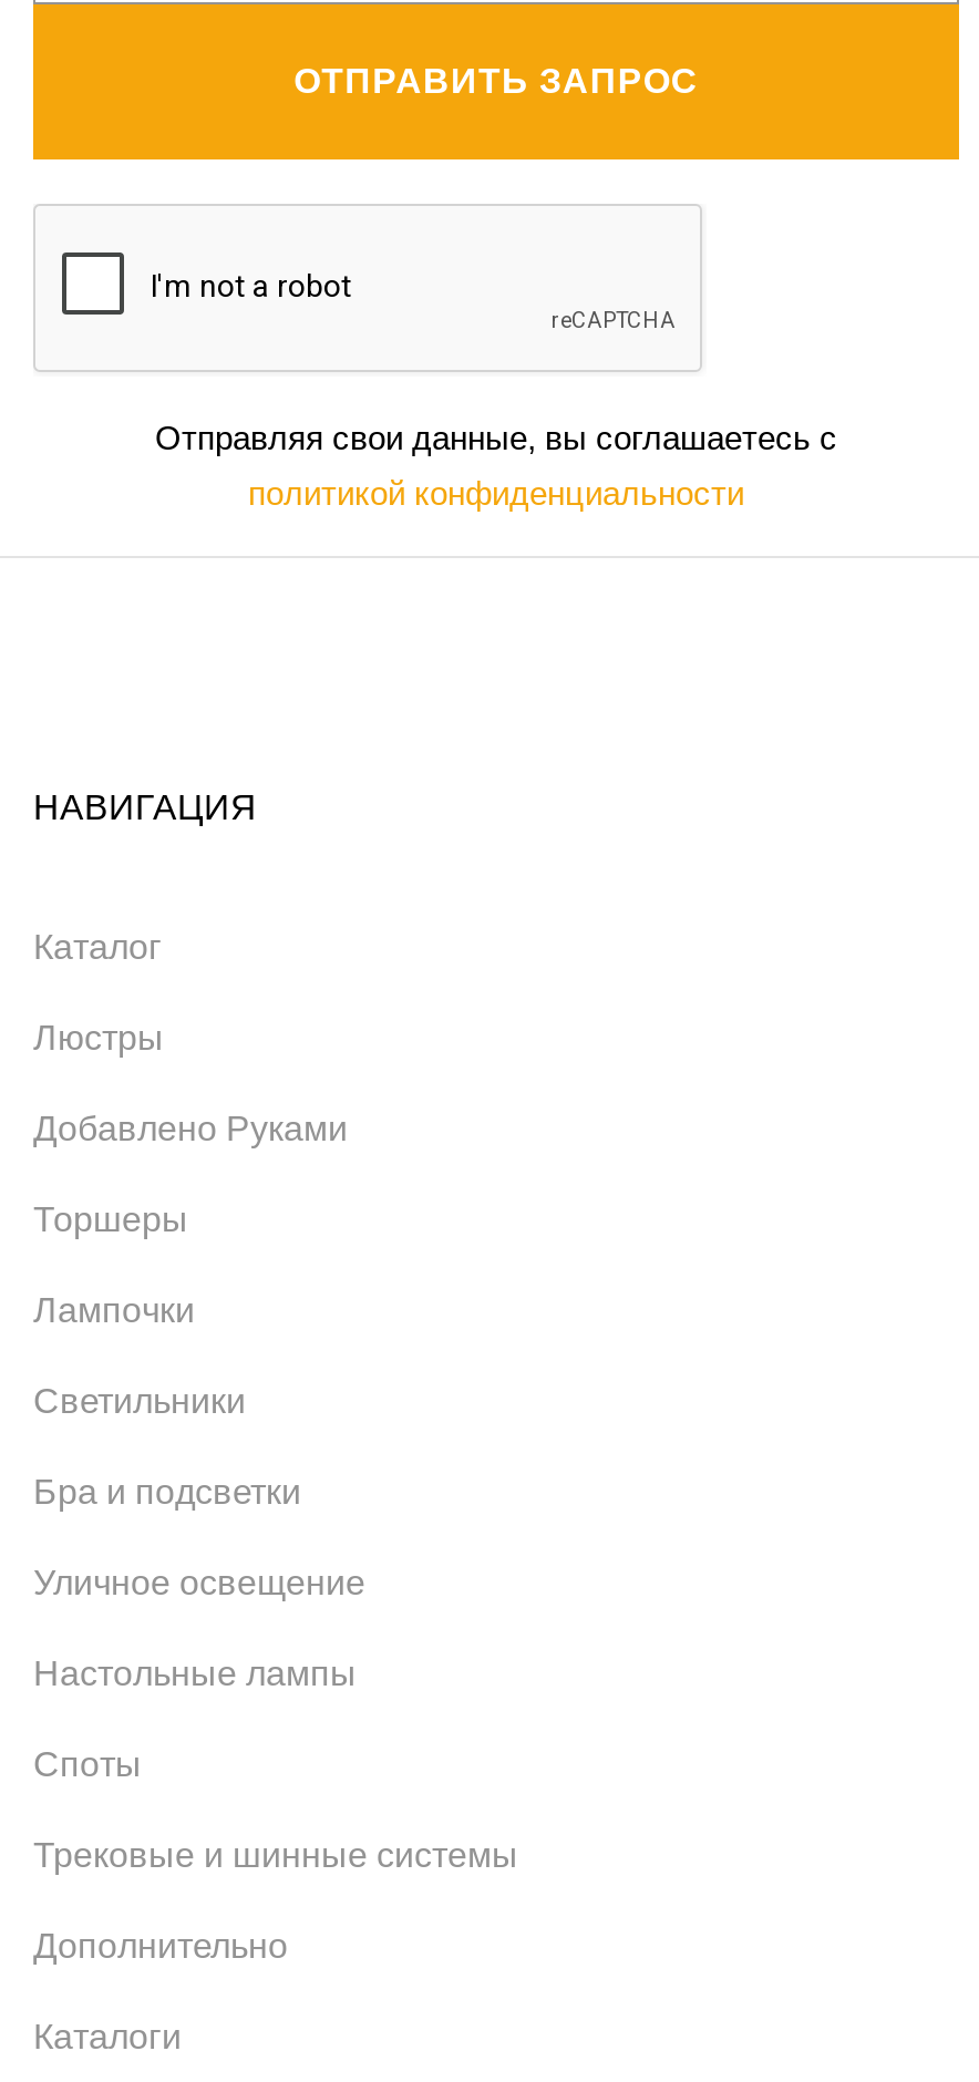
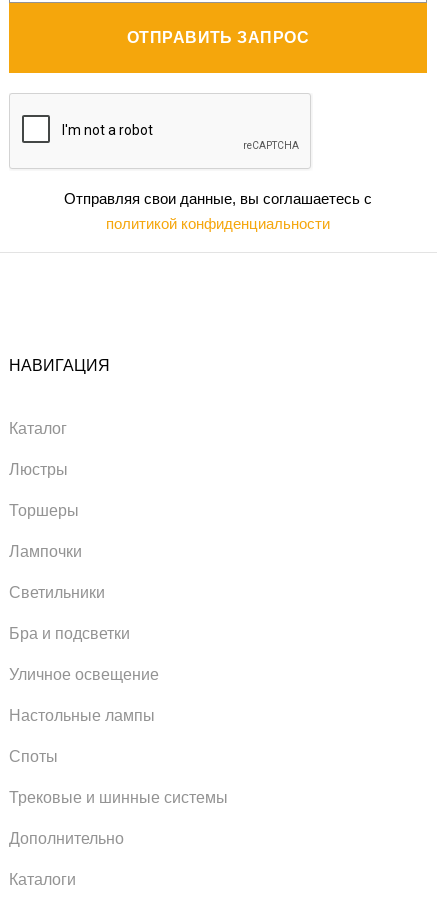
[33,1110,348,1148] Добавлено Руками -> none

